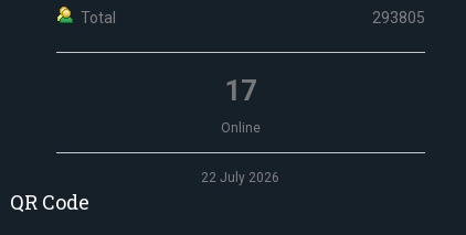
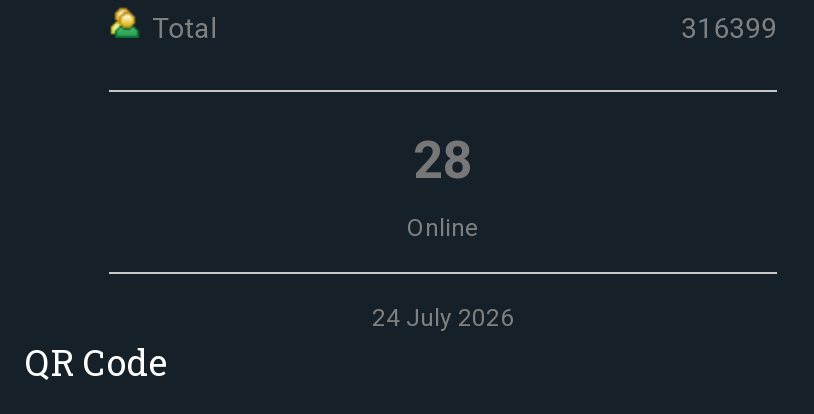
[372,8,425,26] 293805 -> [681,11,777,43] 316399
[224,74,257,107] 17 -> [413,129,473,189] 28
[202,170,280,185] 22 July 2026 -> [372,303,514,331] 24 July 2026

